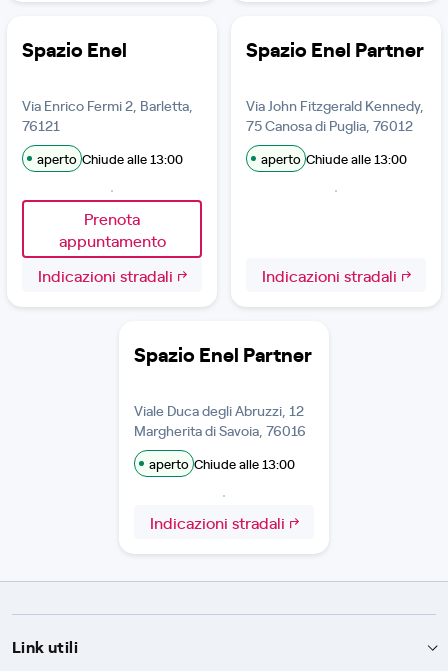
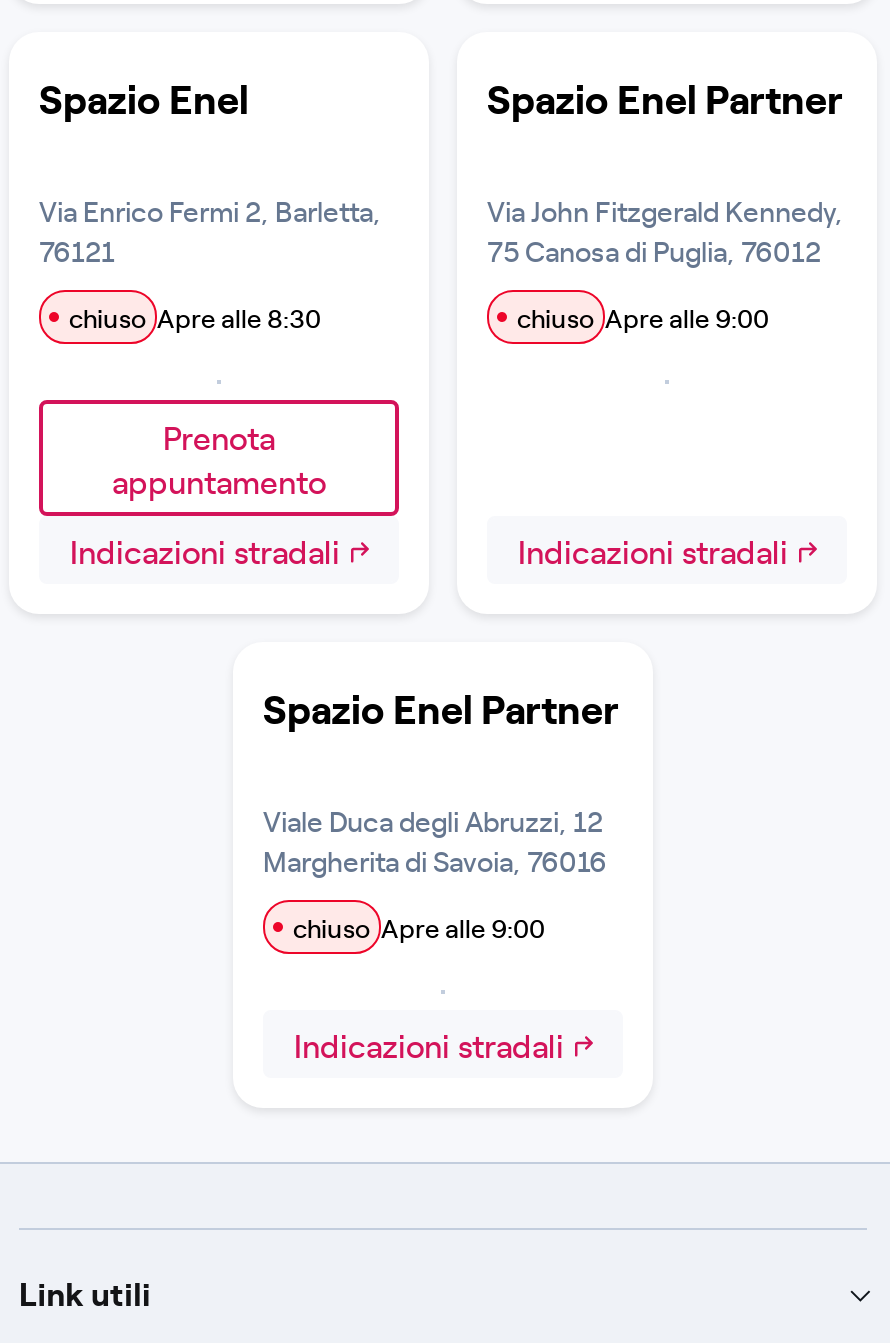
[37,150,183,167] aperto Chiude alle 13:00 -> [69,300,321,334] chiuso Apre alle 8:30
[261,150,407,167] aperto Chiude alle 13:00 -> [517,300,769,334] chiuso Apre alle 9:00
[149,455,295,472] aperto Chiude alle 13:00 -> [293,910,545,944] chiuso Apre alle 9:00

